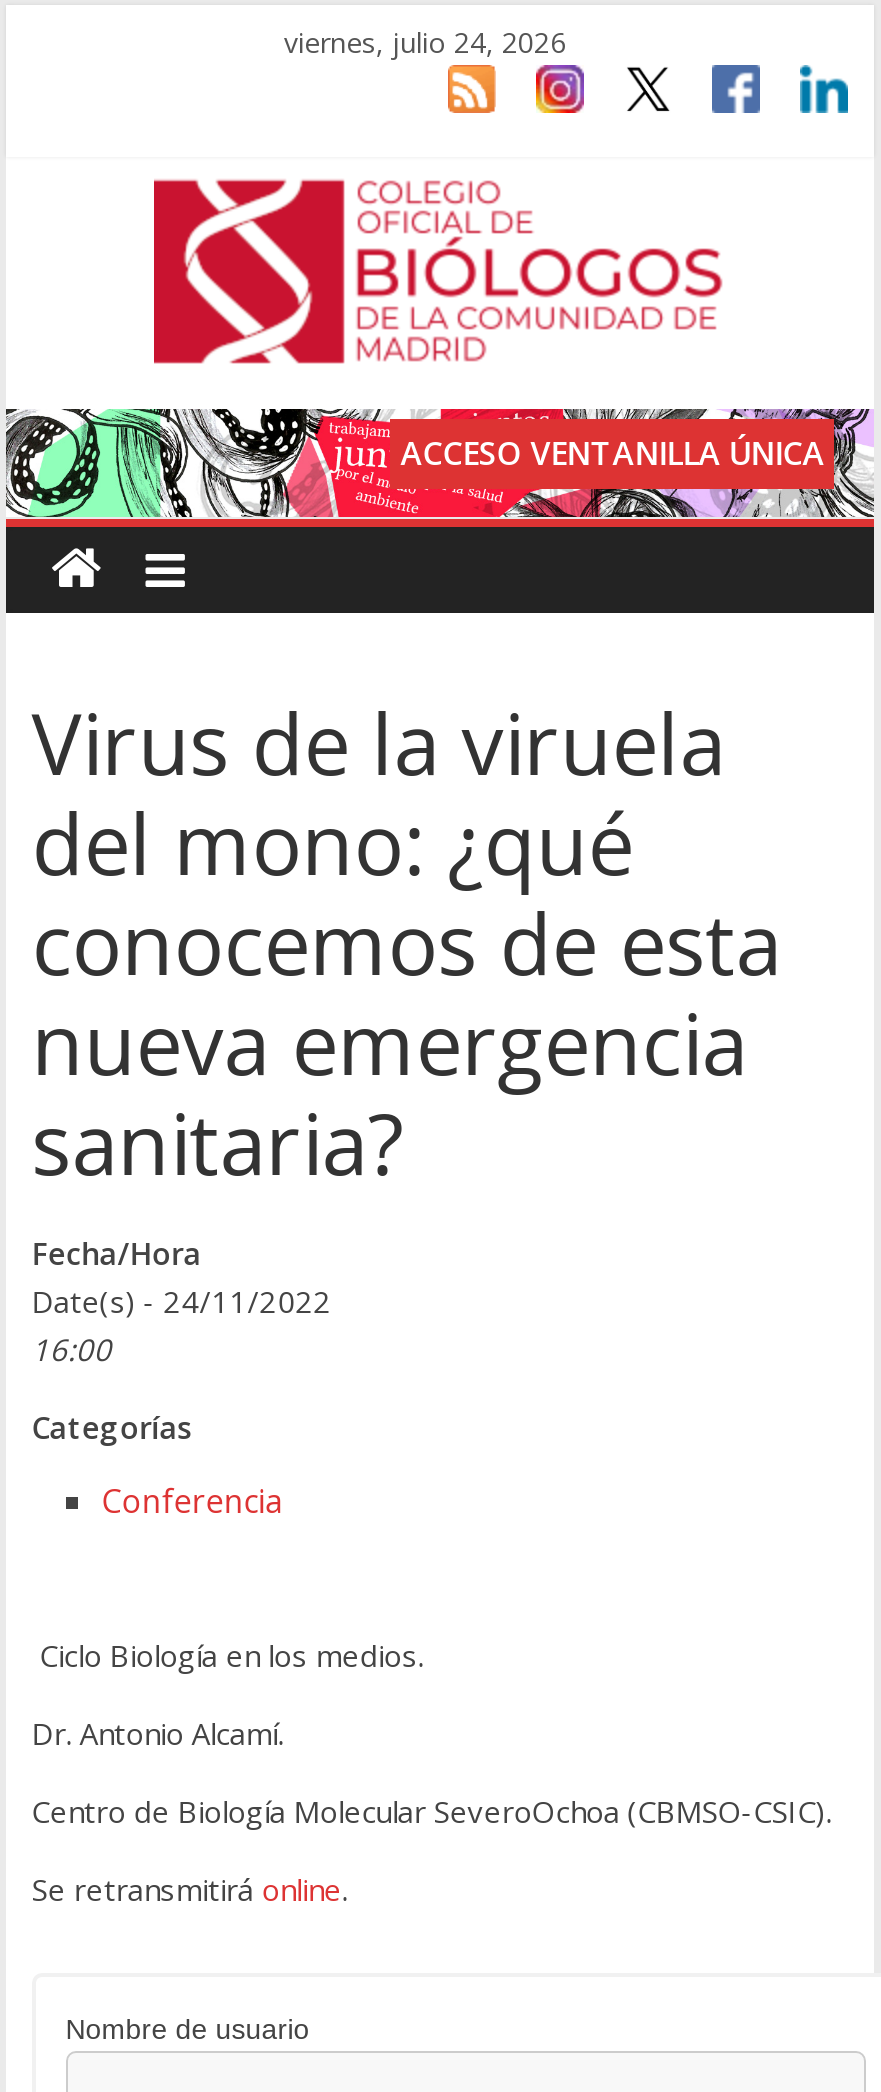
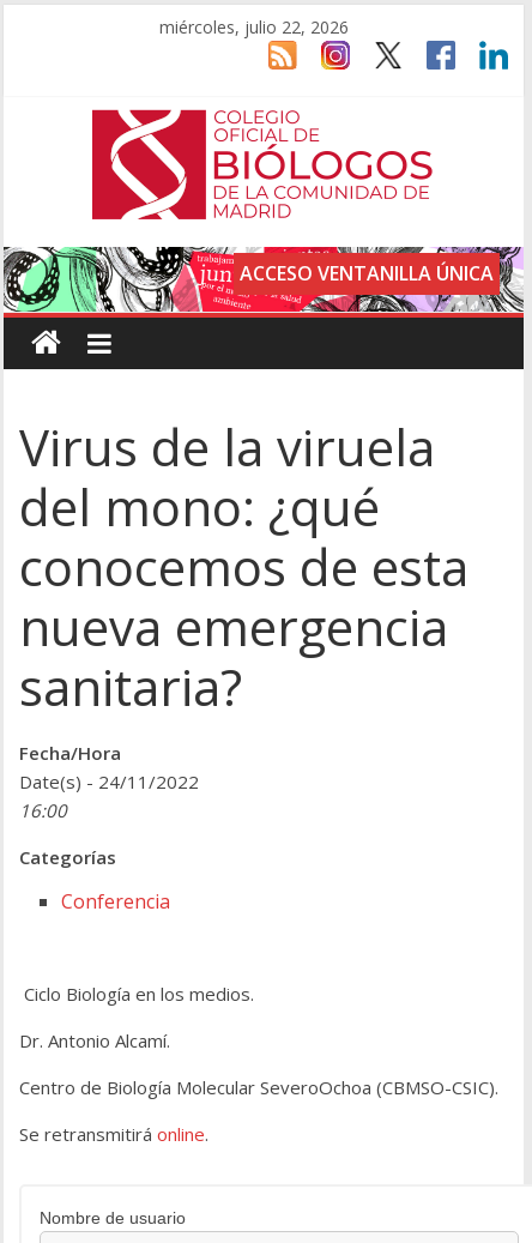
[284,23,566,61] viernes, julio 24, 2026 -> [160,16,349,38] miércoles, julio 22, 2026

